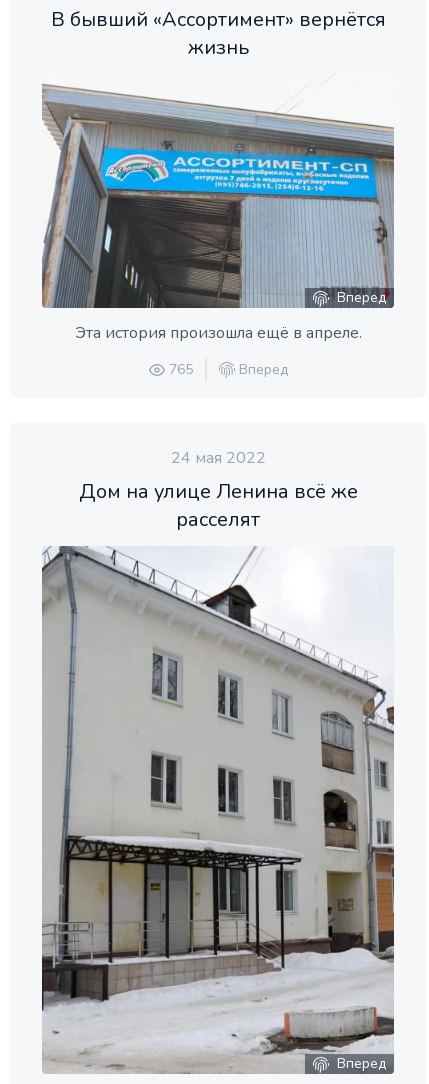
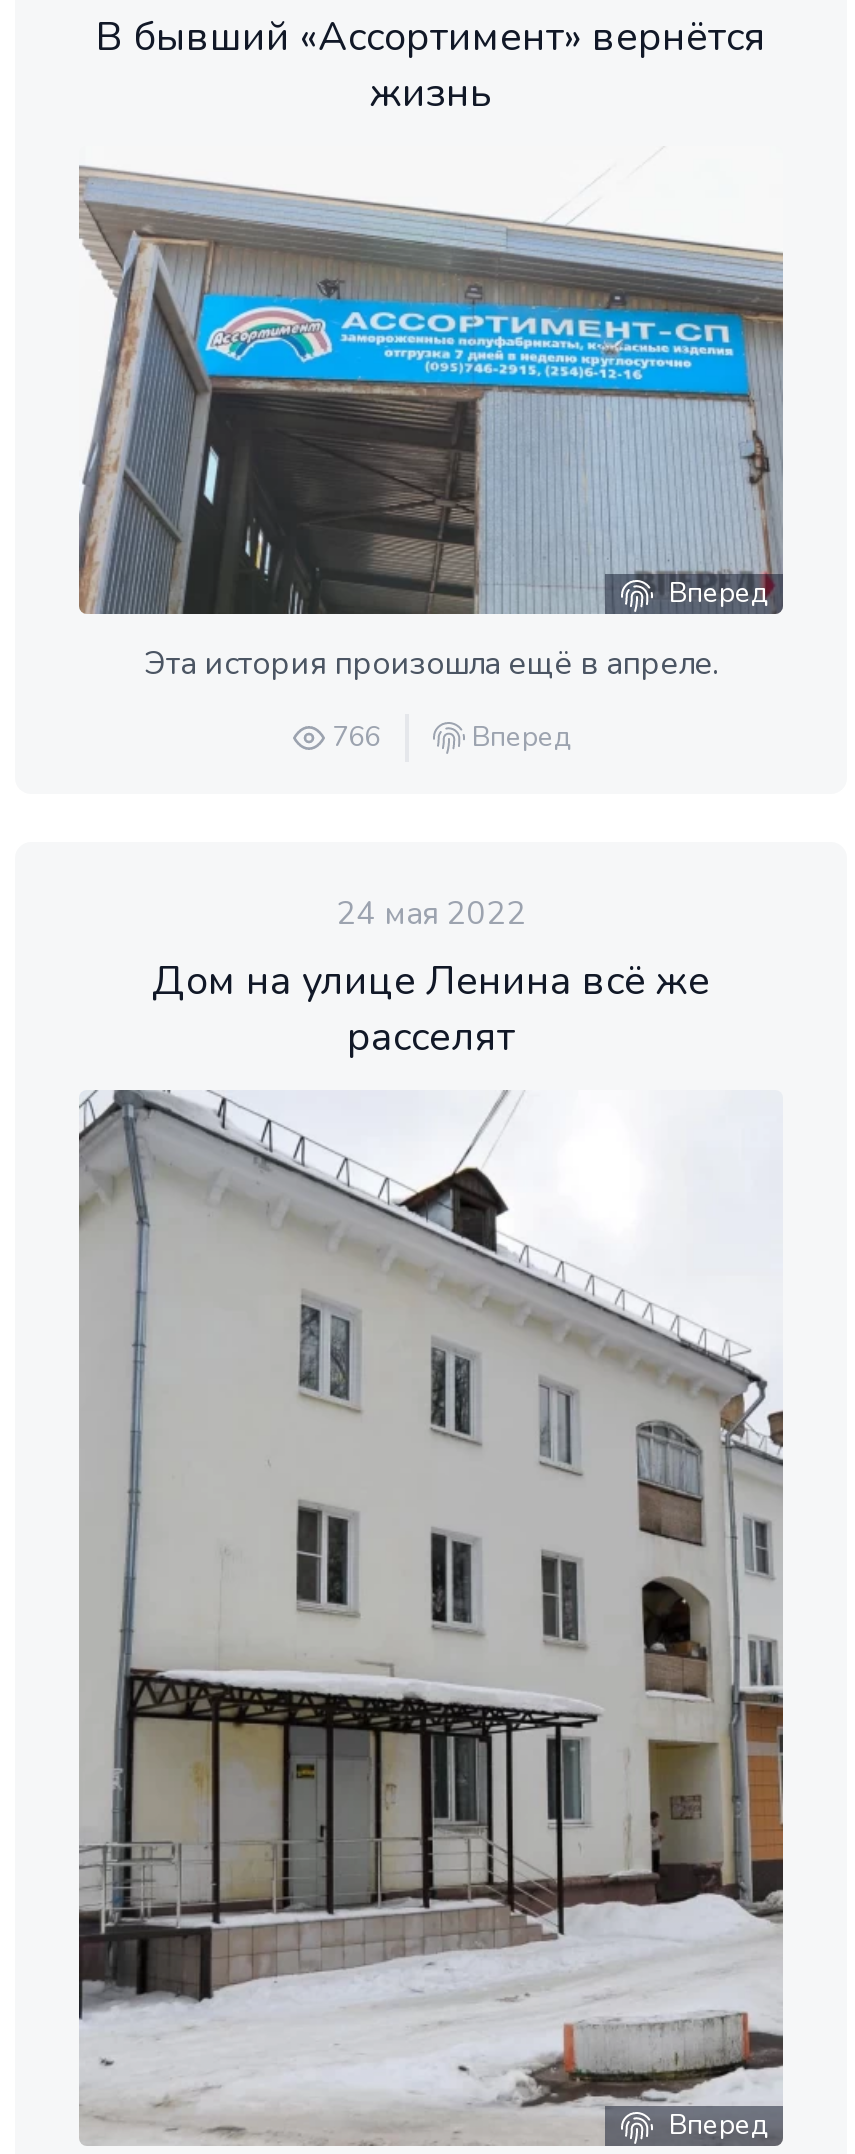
[168,360,192,379] 765 -> [332,719,380,757] 766

